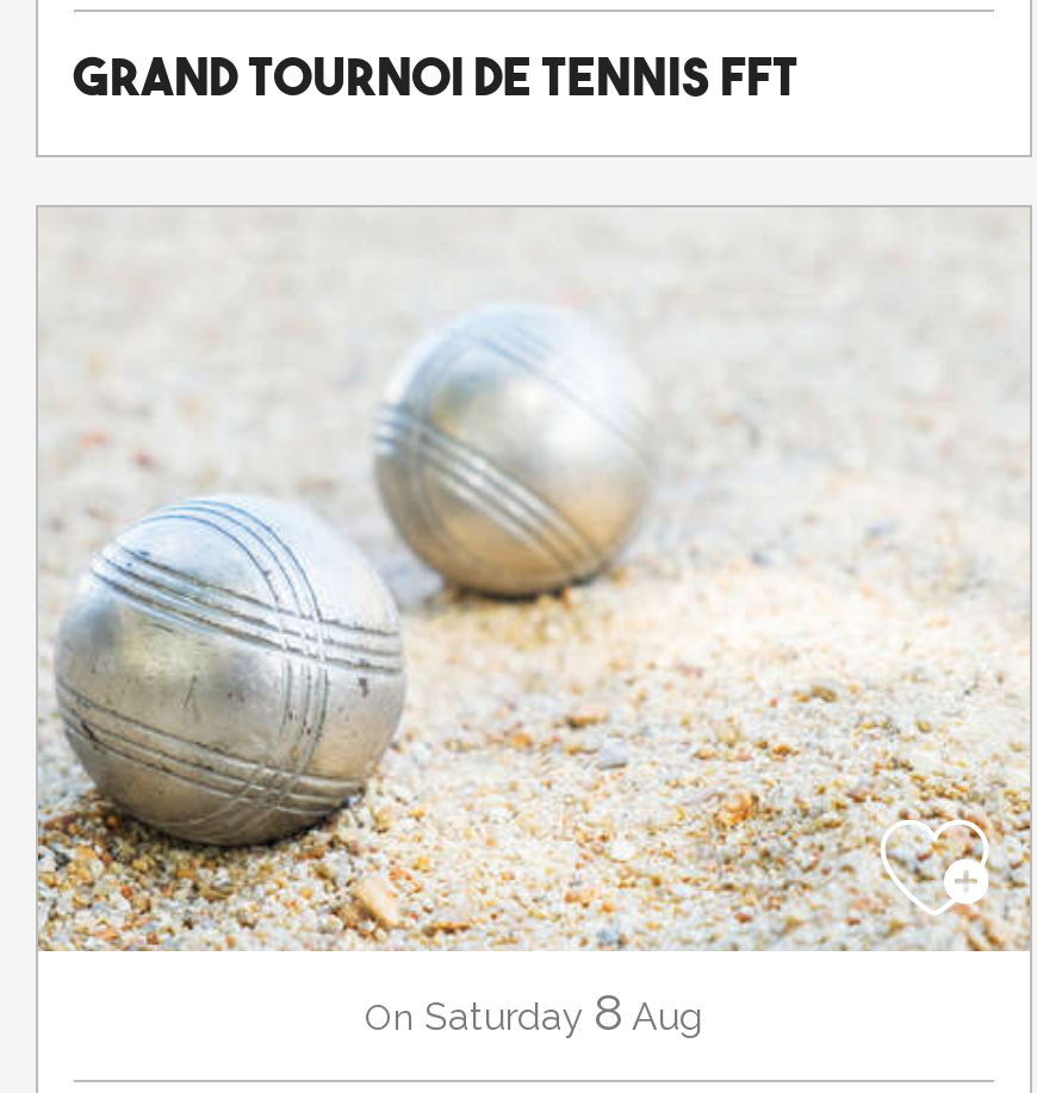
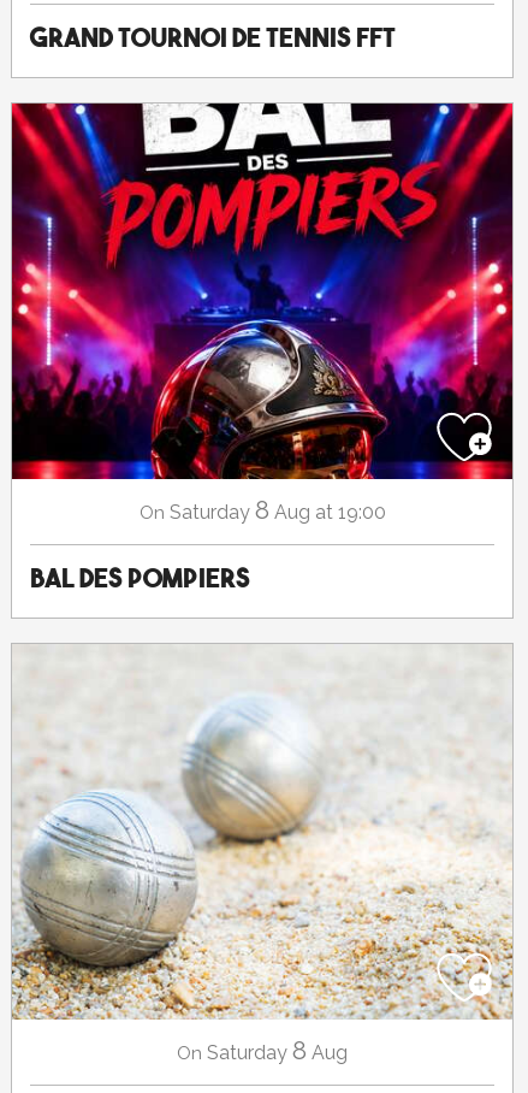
none -> [11,102,514,593] [image] | On Saturday 8 Aug at 19:00 | BAL DES POMPIERS

